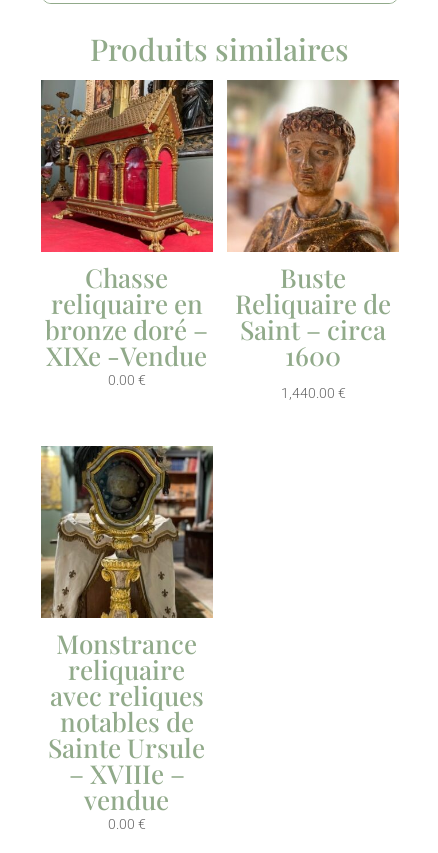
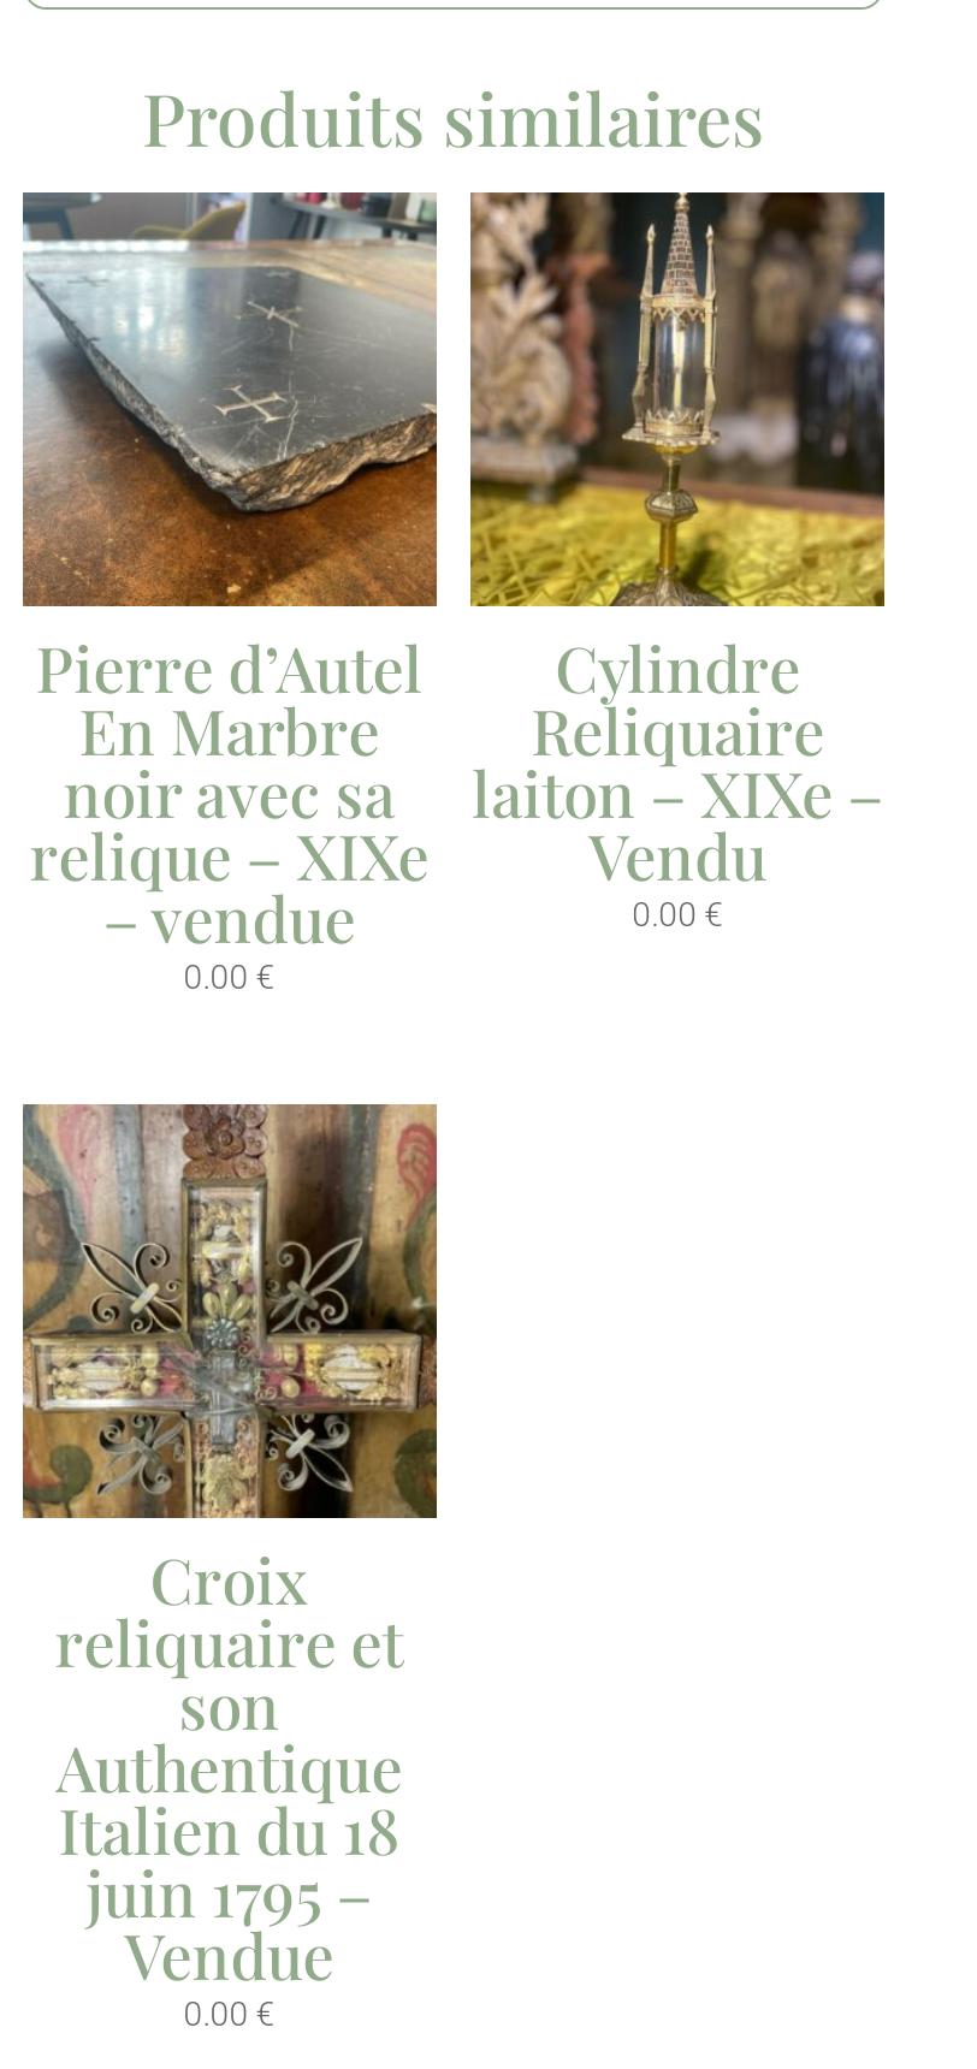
[40,79,213,373] [image] | Chasse | reliquaire en | bronze doré – | XIXe -Vendue -> [23,190,439,960] [image] | Pierre d’Autel | En Marbre | noir avec sa | relique – XIXe | – vendue
[227,79,400,401] [image] | Buste | Reliquaire de | Saint – circa | 1600 | 1,440.00 € -> [470,190,887,934] [image] | Cylindre | Reliquaire | laiton – XIXe – | Vendu | 0.00 €
[41,446,214,817] [image] | Monstrance | reliquaire | avec reliques | notables de | Sainte Ursule | – XVIIIe – | vendue -> [20,1102,439,1998] [image] | Croix | reliquaire et | son | Authentique | Italien du 18 | juin 1795 – | Vendue

